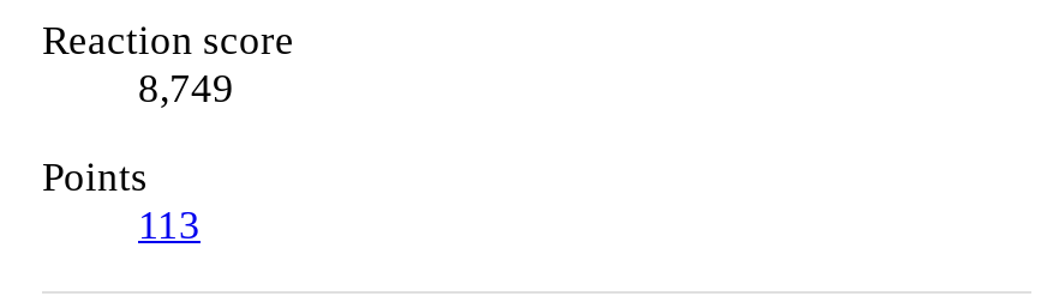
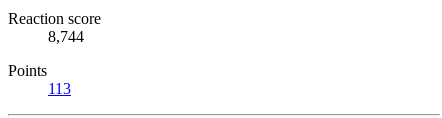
[138,67,234,112] 8,749 -> [48,28,84,45] 8,744

